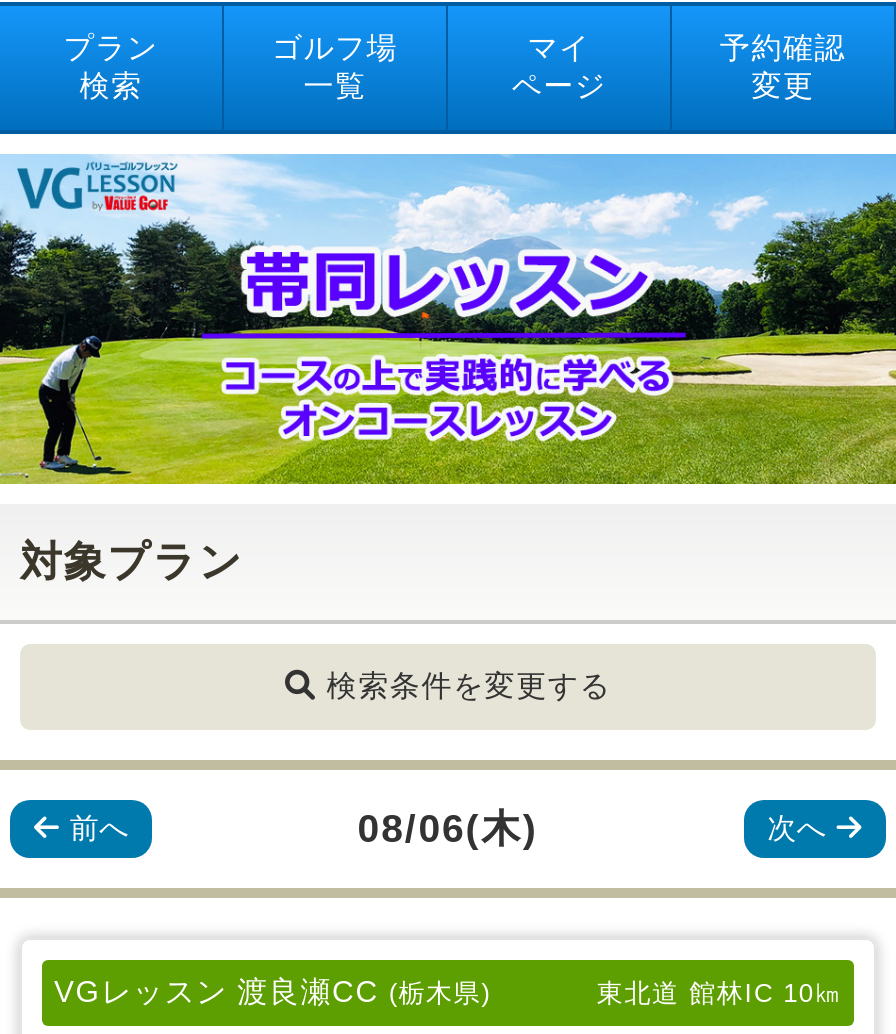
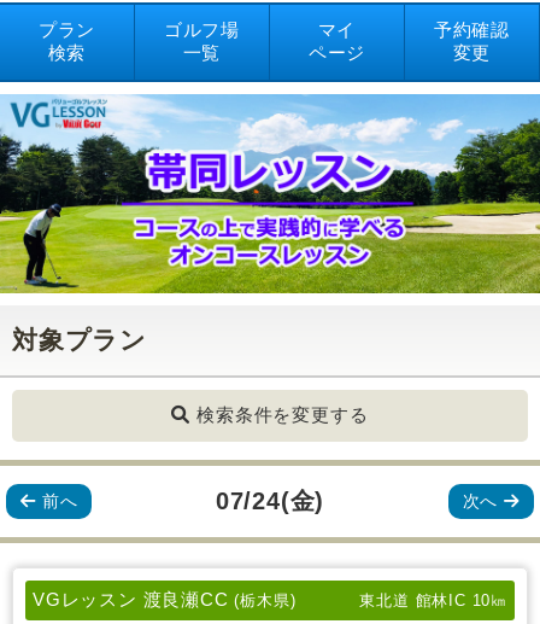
[358,806,538,850] 08/06(木) -> [216,488,324,514] 07/24(金)

